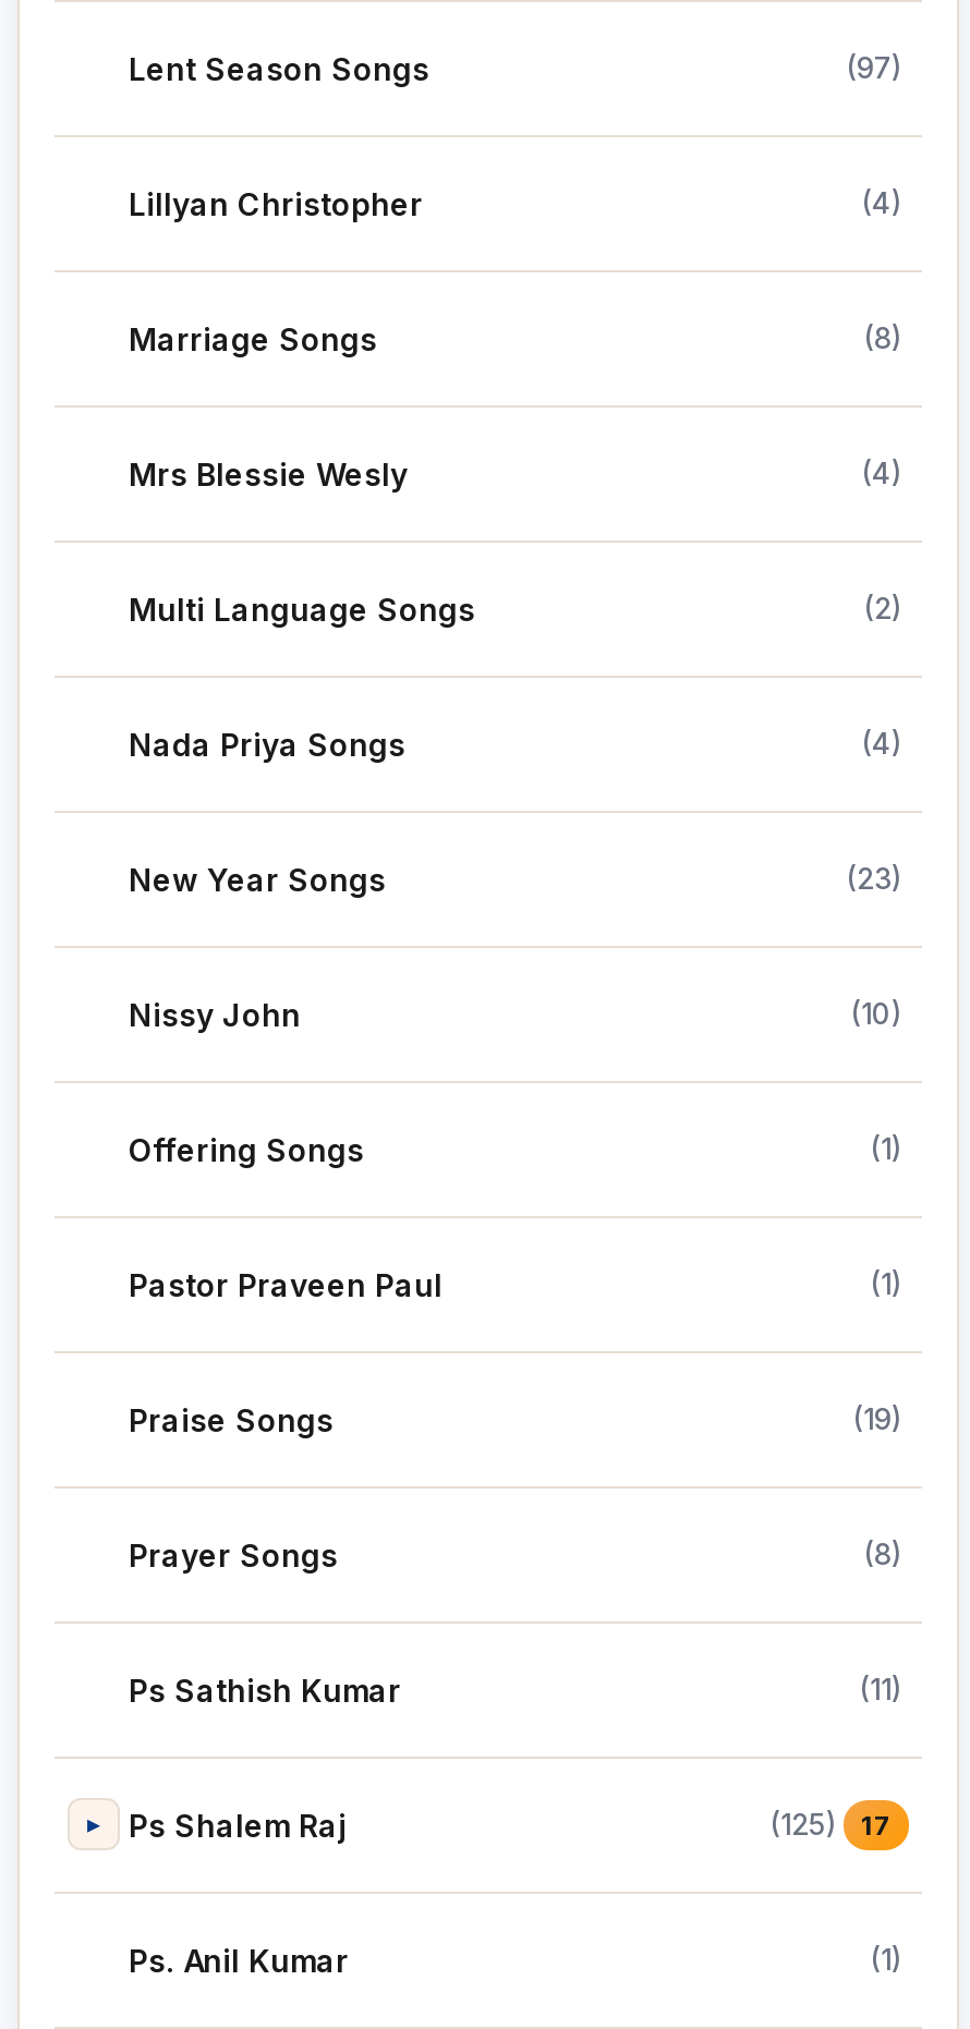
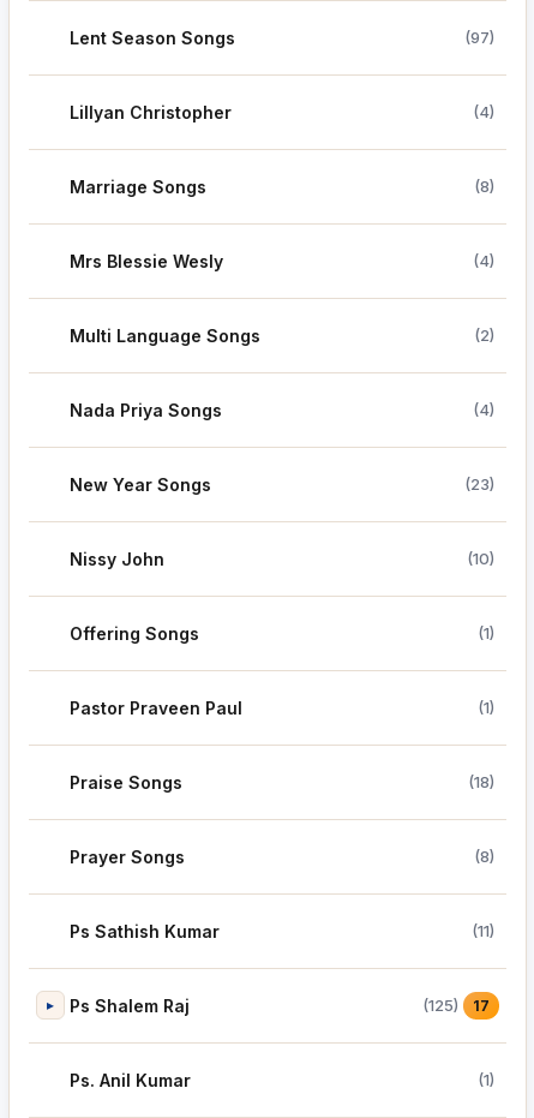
[852,1401,900,1436] (19) -> [468,772,494,791] (18)

